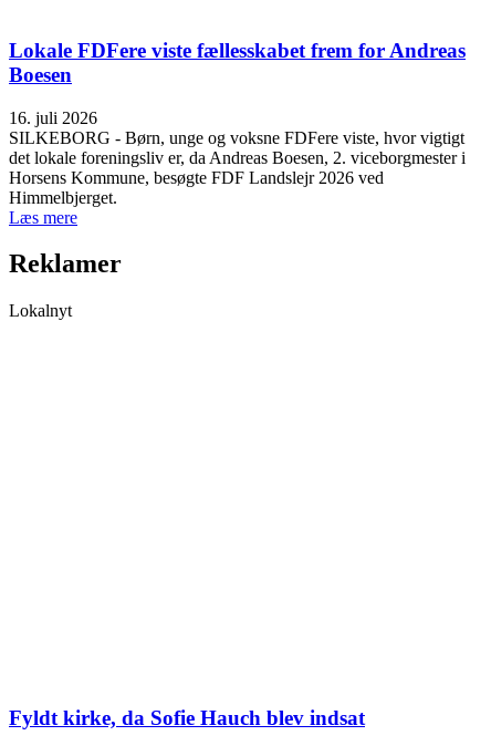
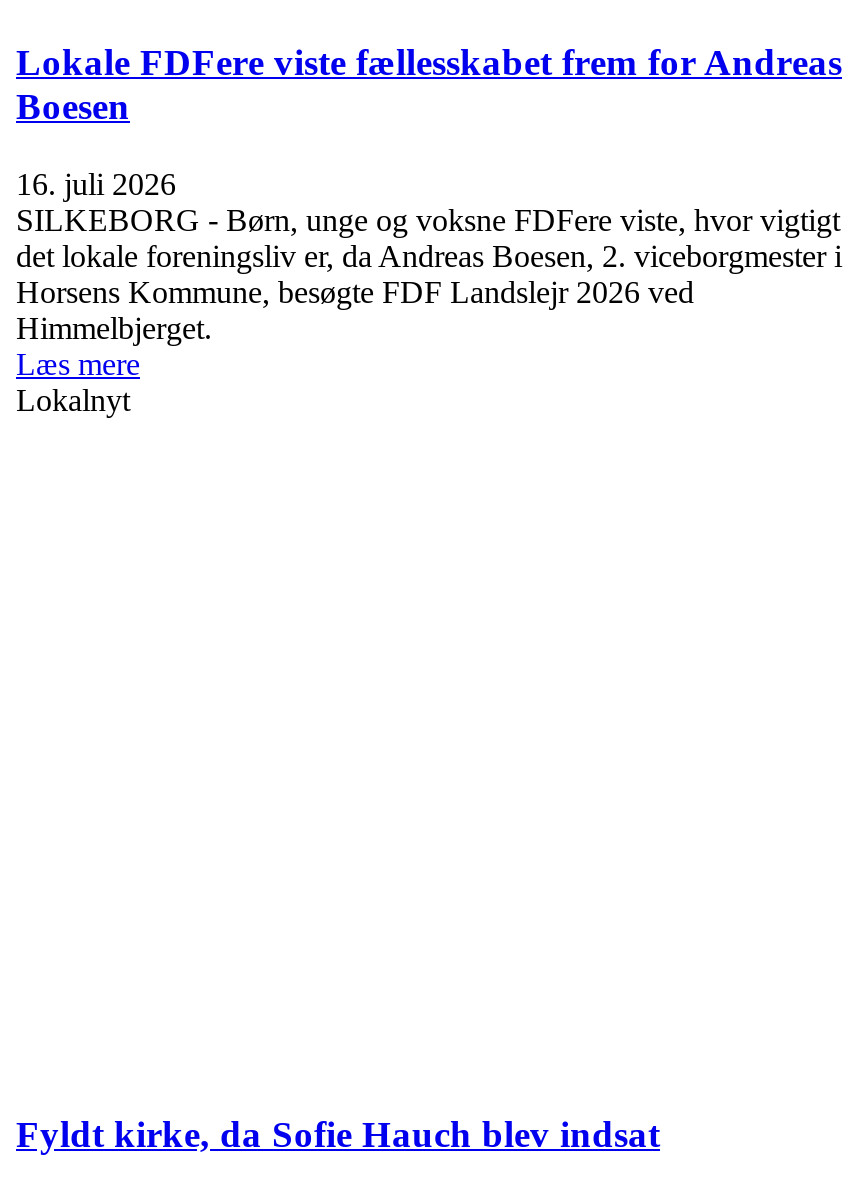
[9,249,122,278] Reklamer -> none

